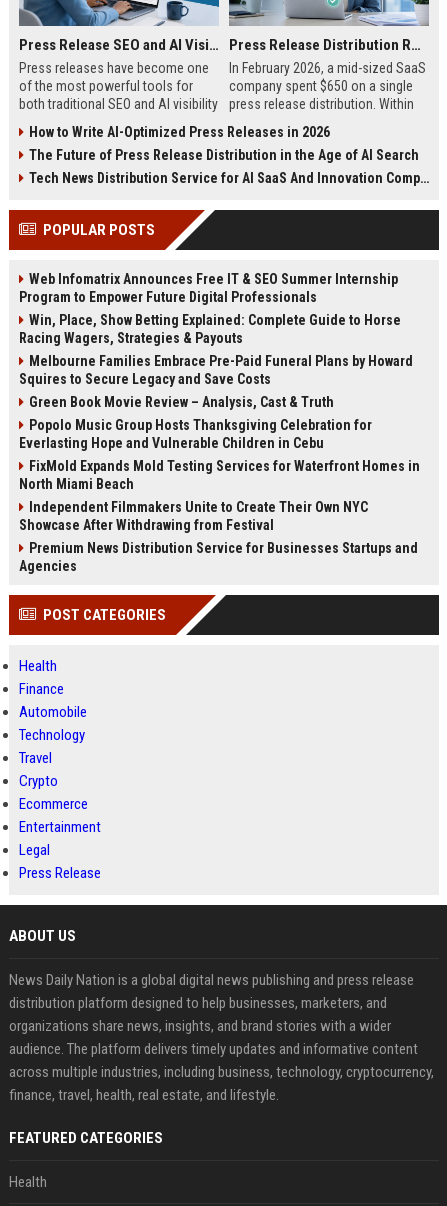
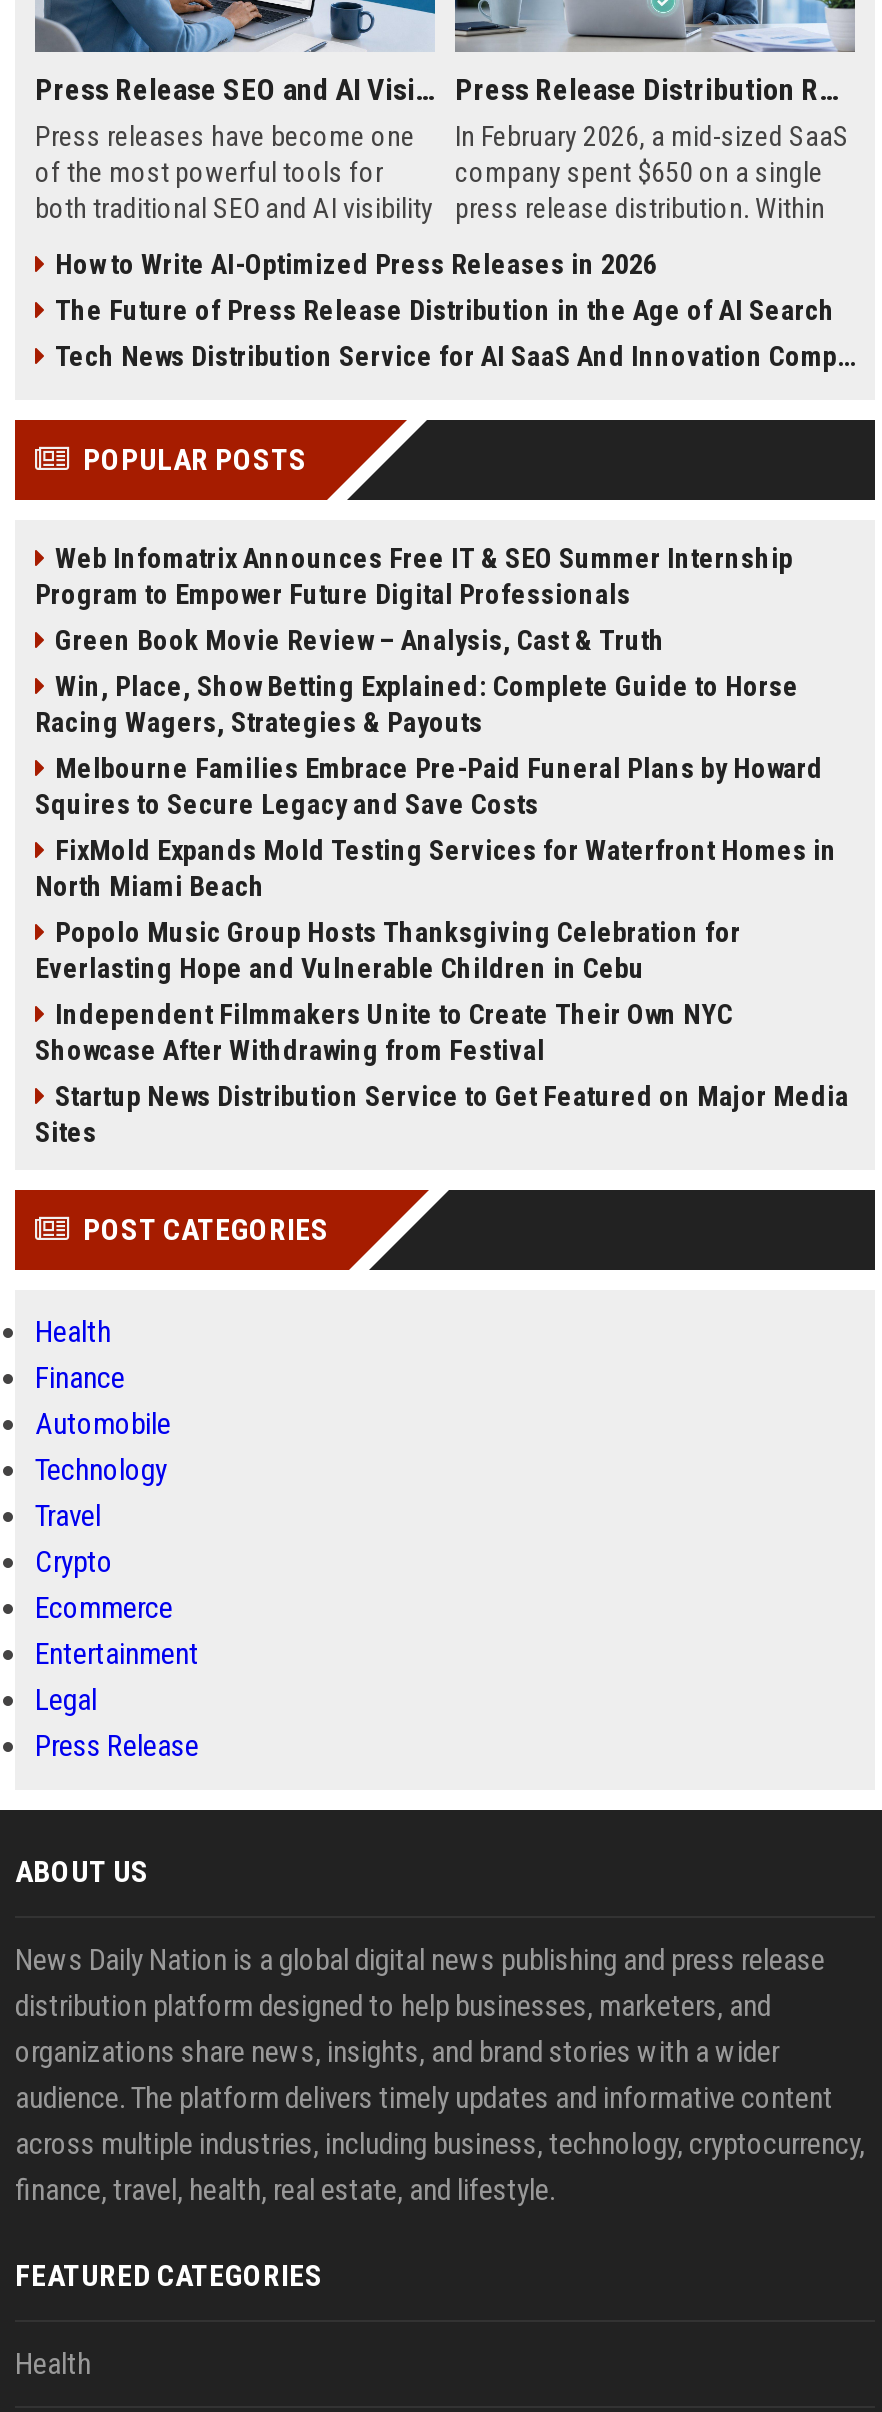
moved [19,312,413,387] -> [35,670,823,820]: Win, Place, Show Betting Explained: Complete Guide to Horse | Racing Wagers, Strategies & Payouts | Melbourne Families Embrace Pre-Paid Funeral Plans by Howard | Squires to Secure Legacy and Save Costs
moved [29,394,334,410] -> [55,624,665,656]: Green Book Movie Review – Analysis, Cast & Truth
moved [19,417,372,451] -> [35,916,741,984]: Popolo Music Group Hosts Thanksgiving Celebration for | Everlasting Hope and Vulnerable Children in Cebu
moved [19,458,420,492] -> [35,834,837,902]: FixMold Expands Mold Testing Services for Waterfront Homes in | North Miami Beach
[19,540,418,574] Premium News Distribution Service for Businesses Startups and | Agencies -> [35,1080,849,1148] Startup News Distribution Service to Get Featured on Major Media | Sites

